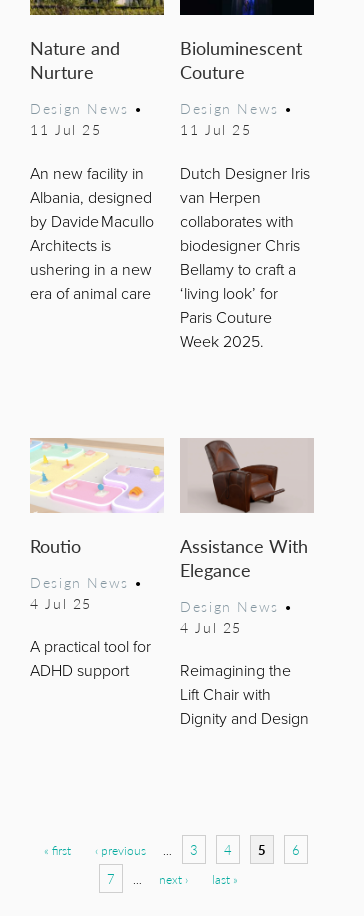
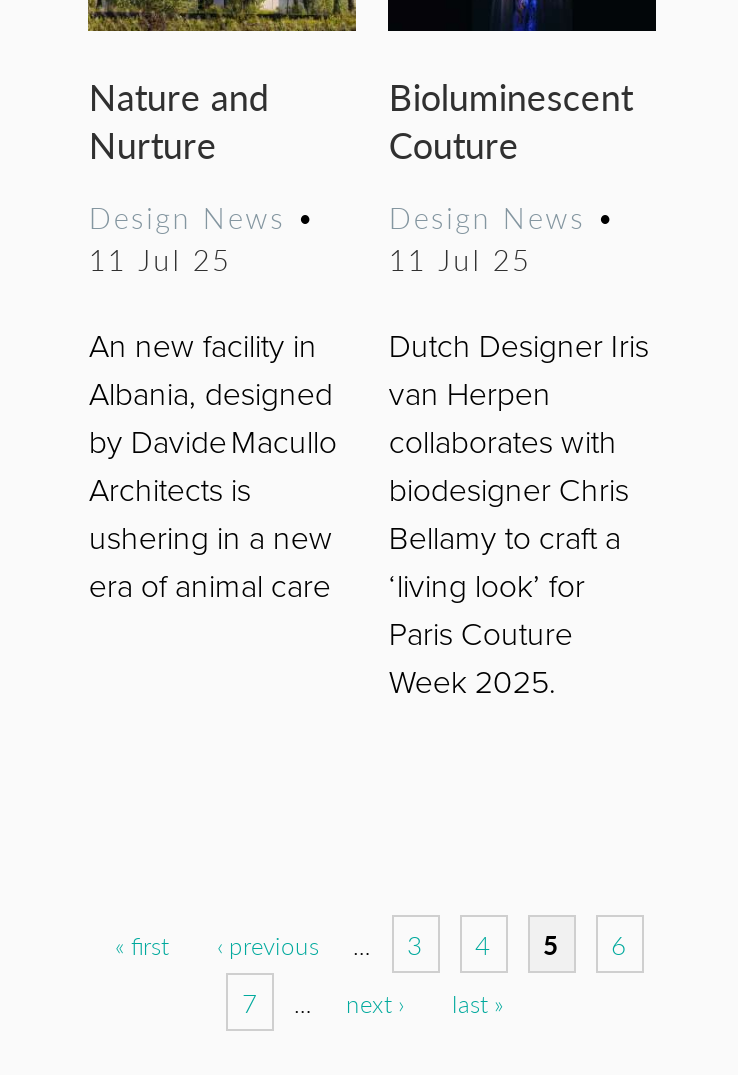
[30,437,164,681] [image] | Routio | Design News • | 4 Jul 25 | A practical tool for | ADHD support -> none
[180,438,314,729] [image] | Assistance With | Elegance | Design News • | 4 Jul 25 | Reimagining the | Lift Chair with | Dignity and Design -> none

